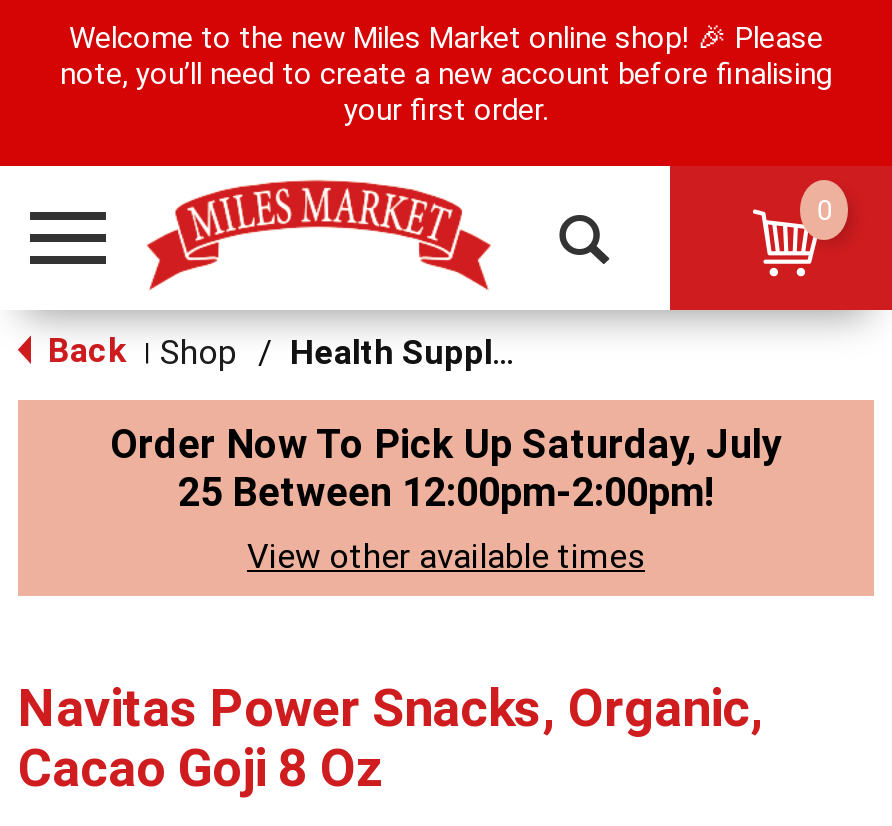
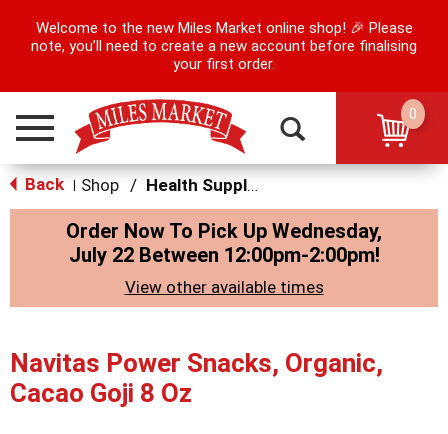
[110,420,782,516] Order Now To Pick Up Saturday, July | 25 Between 12:00pm-2:00pm! -> [66,219,382,267] Order Now To Pick Up Wednesday, | July 22 Between 12:00pm-2:00pm!

